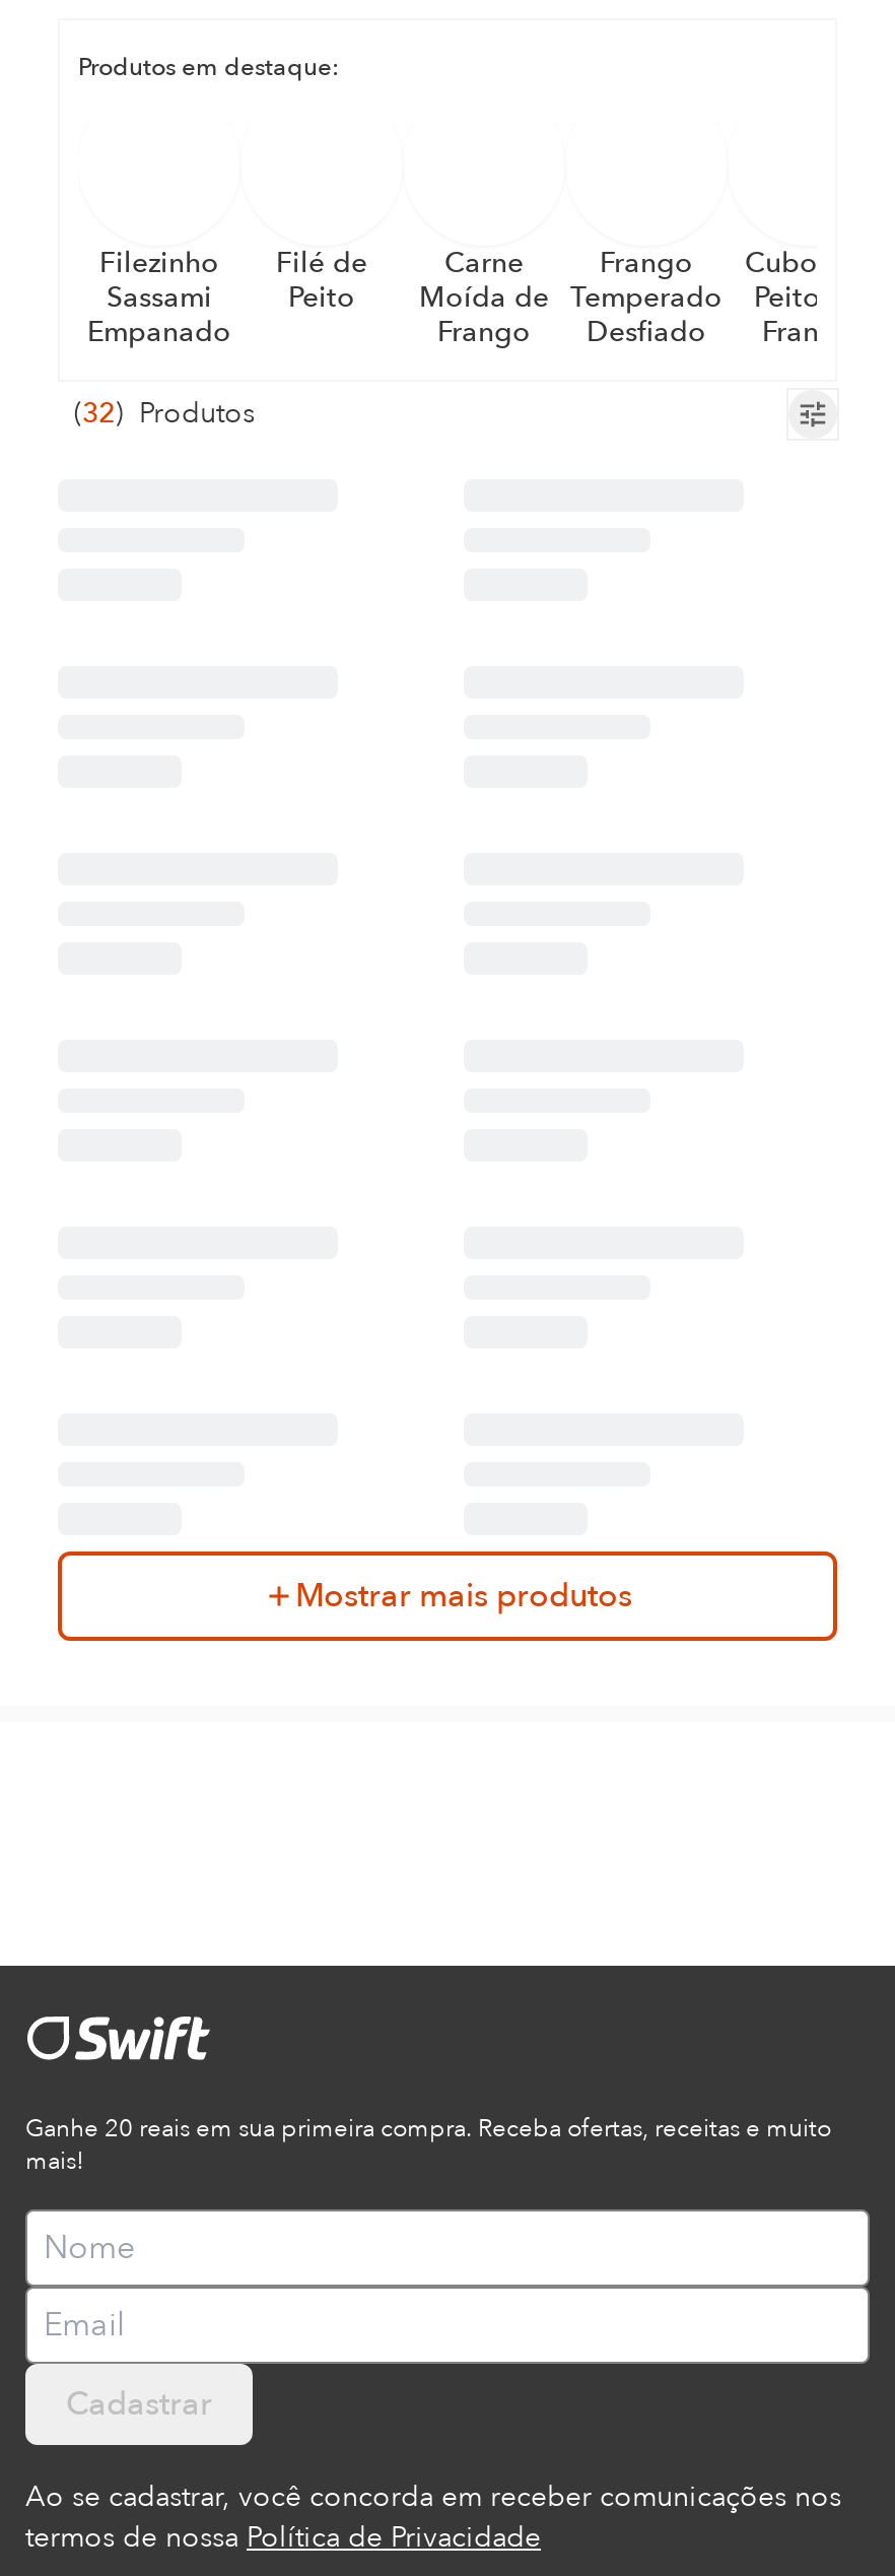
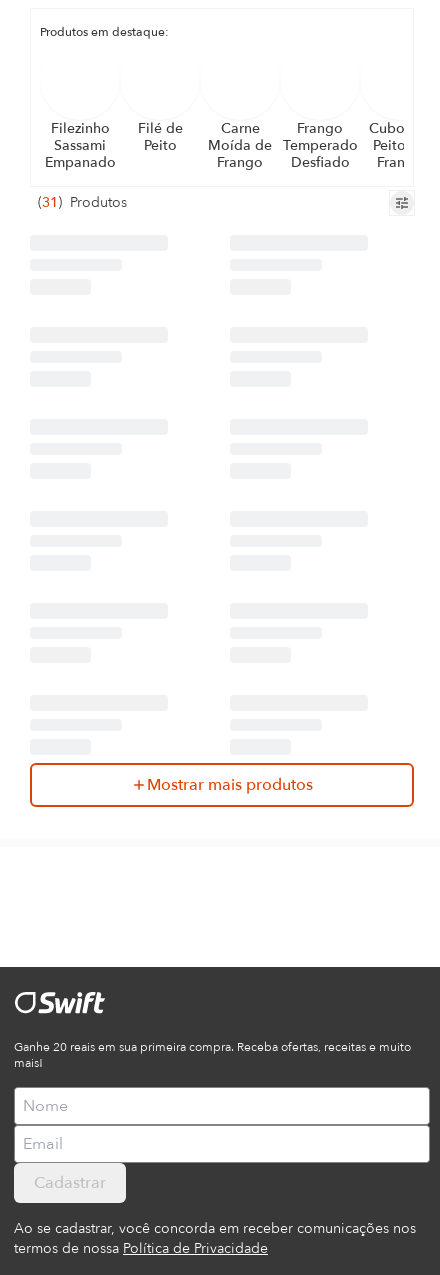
[74,394,255,433] (32) Produtos -> [38,193,127,212] (31) Produtos

